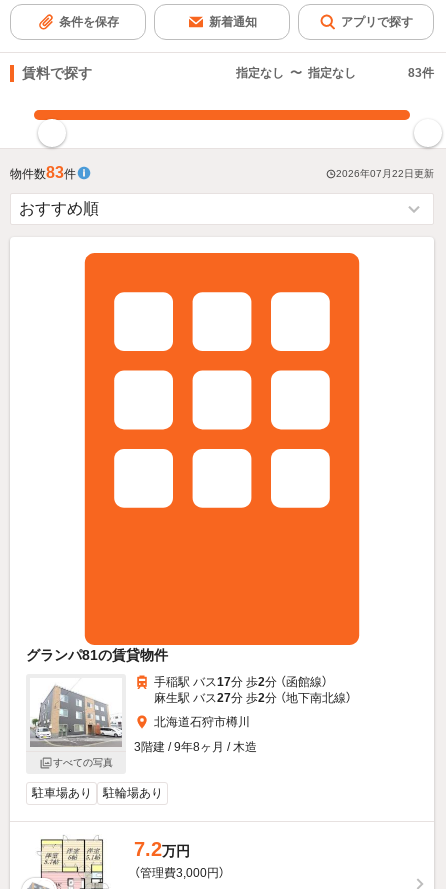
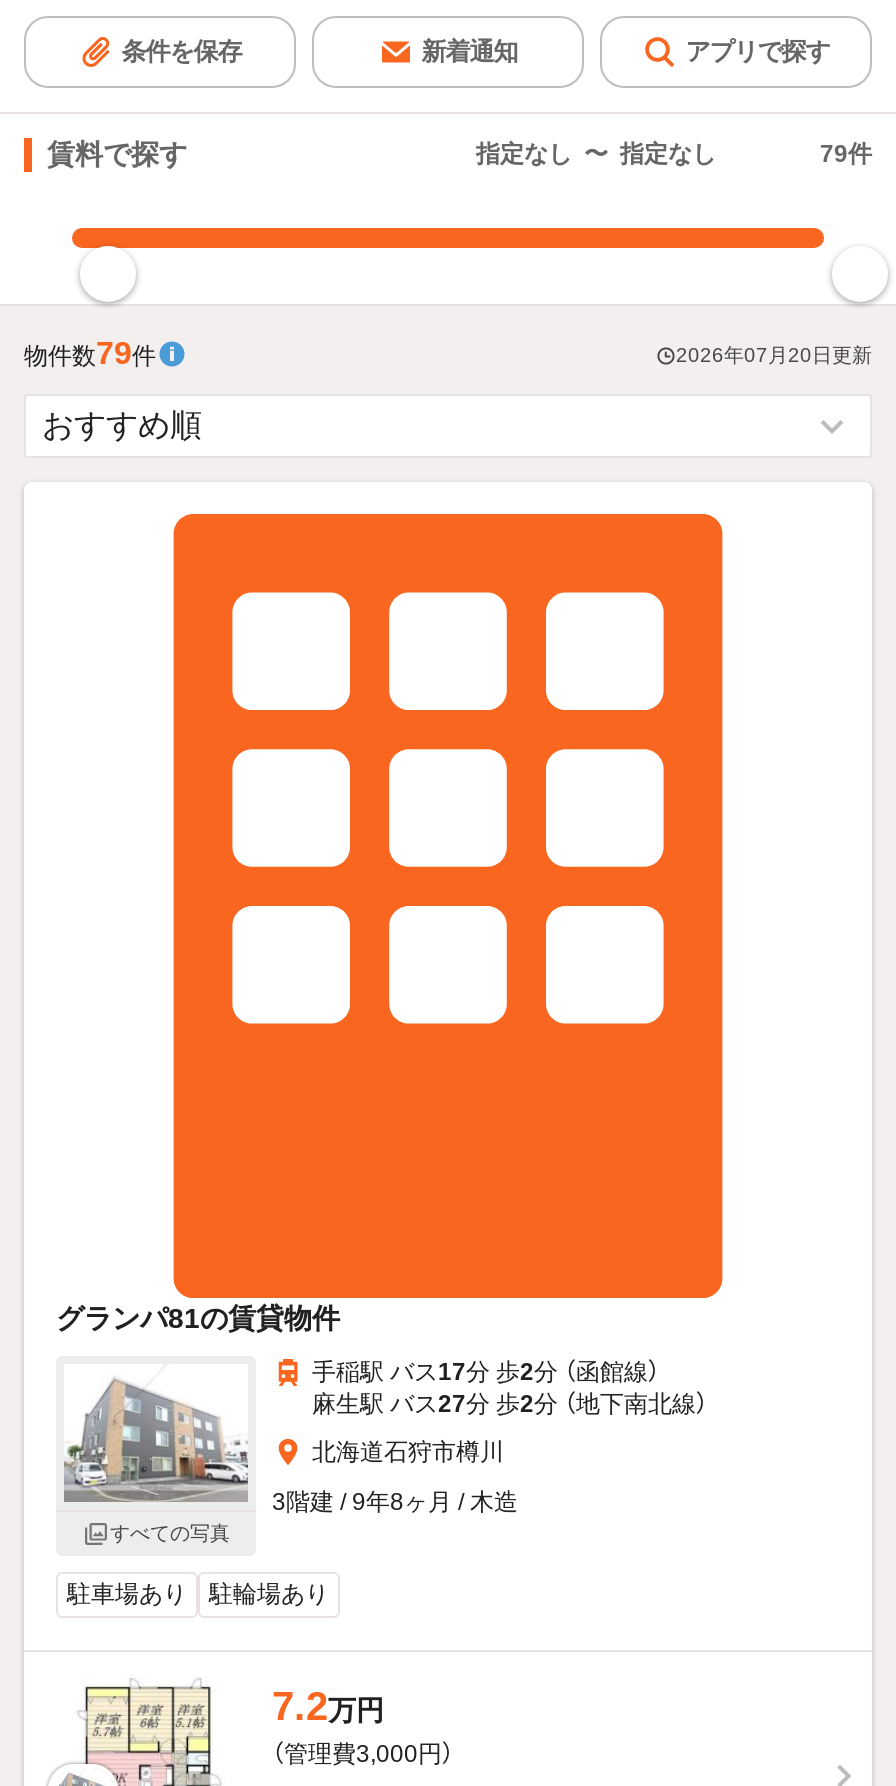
[408,66,434,80] 83件 -> [820,140,872,168] 79件
[10,164,76,181] 物件数83件 -> [24,336,156,370] 物件数79件
[336,168,434,179] 2026年07月22日更新 -> [676,345,872,367] 2026年07月20日更新

